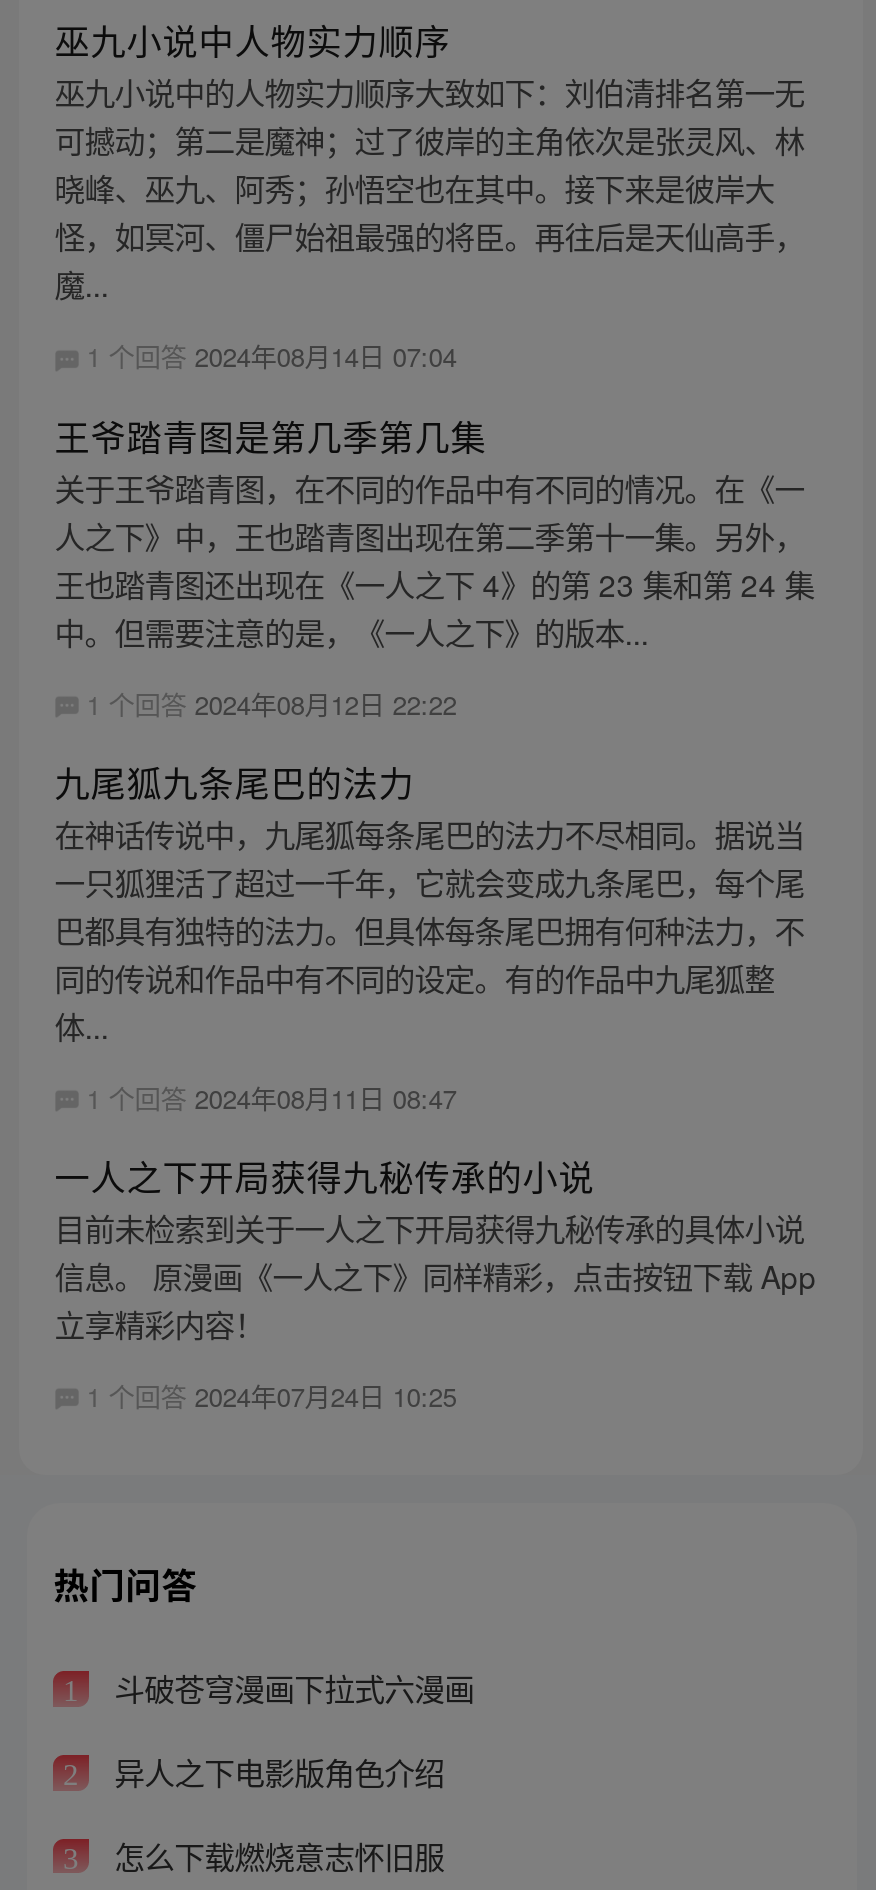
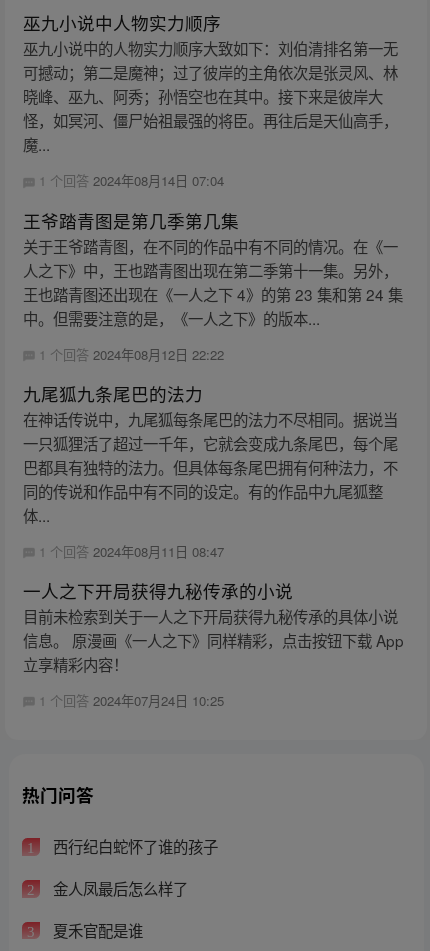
[106,1666,474,1710] 斗破苍穹漫画下拉式六漫画 -> [49,835,218,857] 西行纪白蛇怀了谁的孩子
[106,1749,444,1793] 异人之下电影版角色介绍 -> [49,877,188,899] 金人凤最后怎么样了
[106,1832,444,1876] 怎么下载燃烧意志怀旧服 -> [49,919,143,941] 夏禾官配是谁

